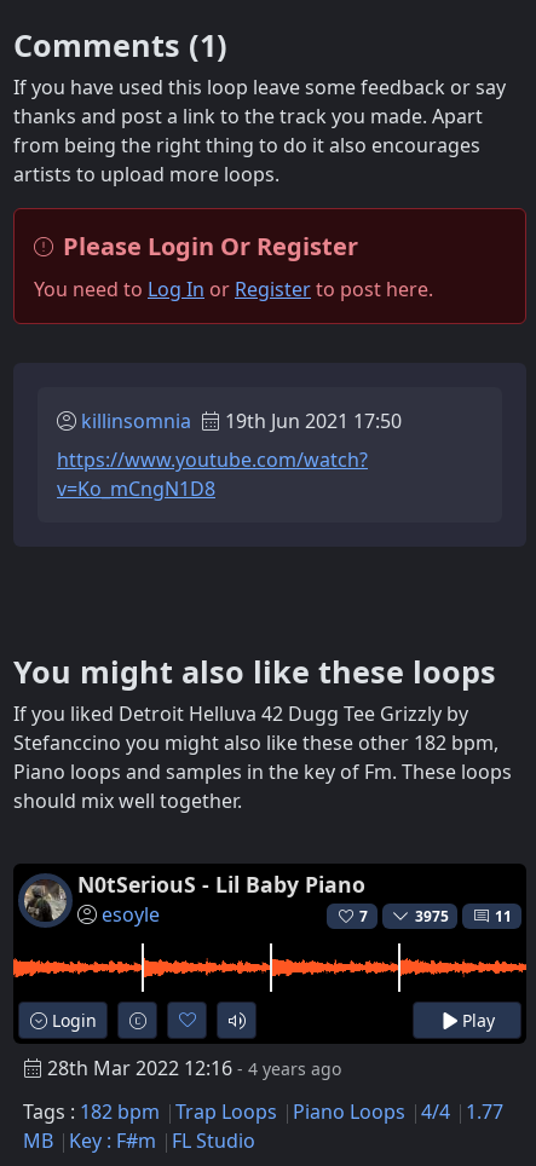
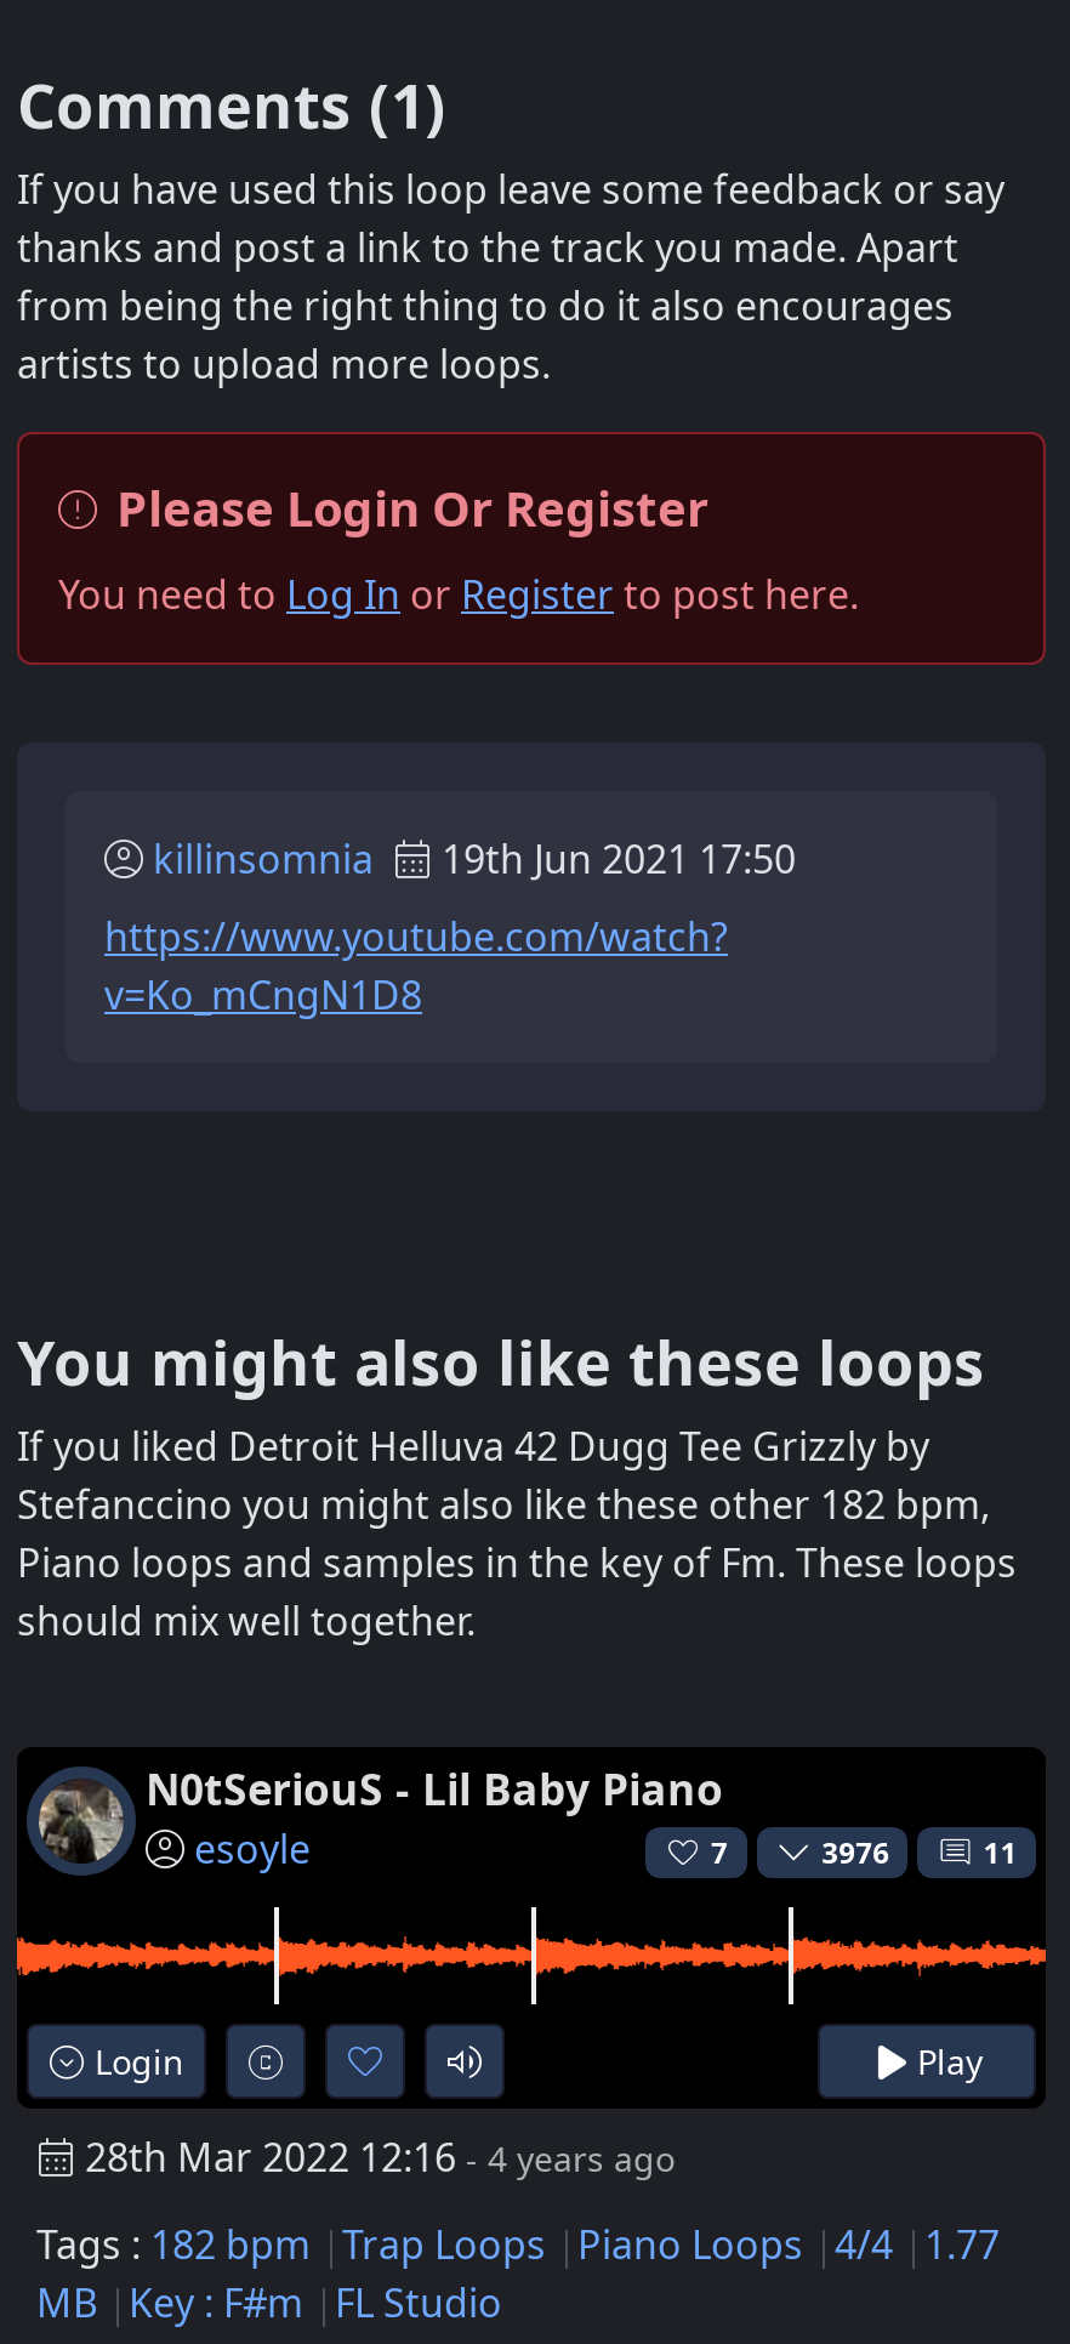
[415,906,448,927] 3975 -> [822,1832,889,1874] 3976

